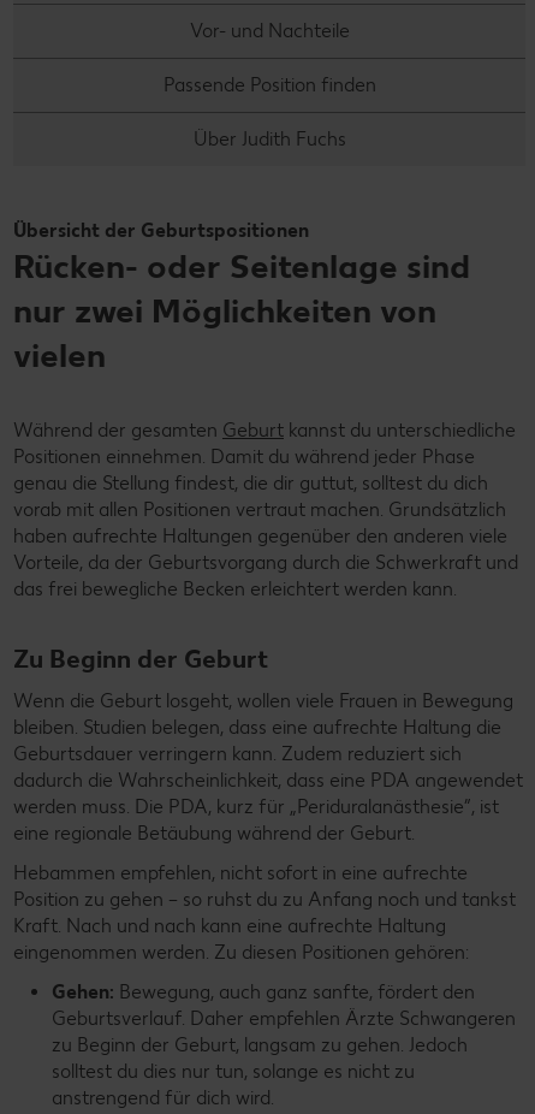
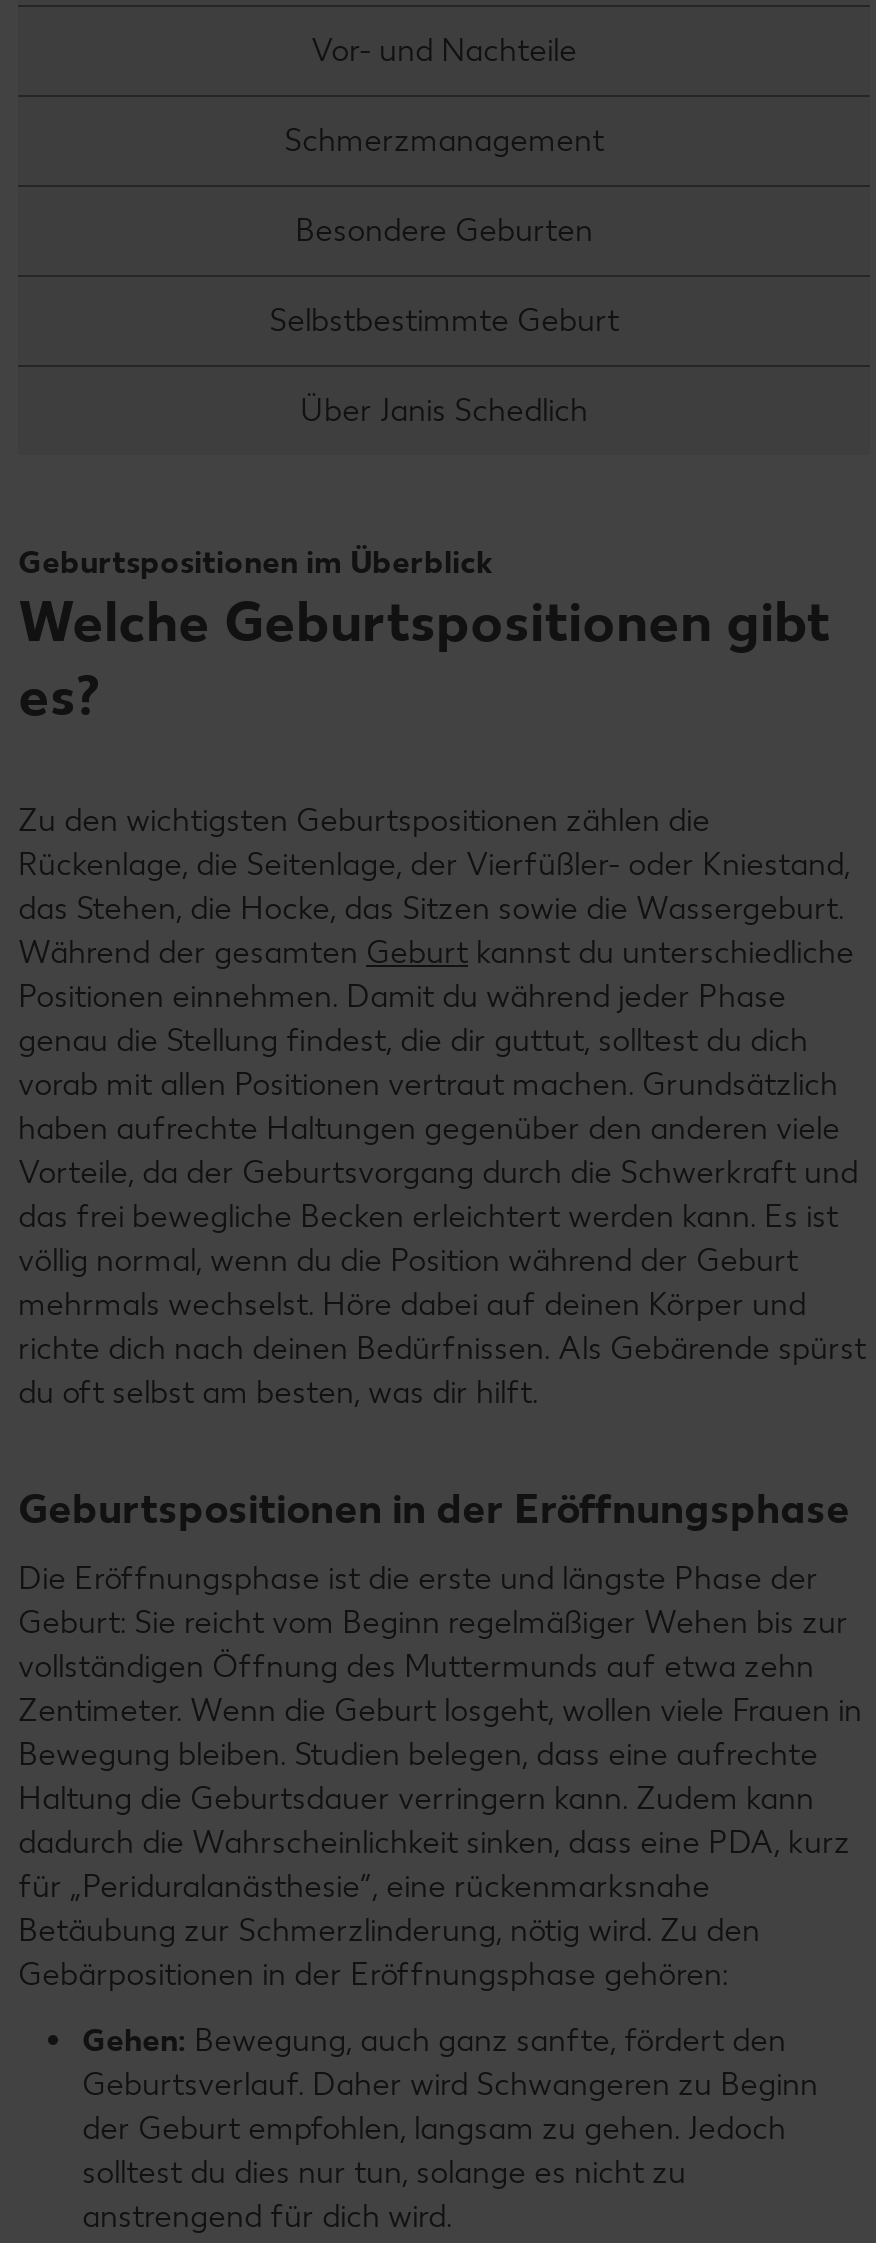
[163,73,376,150] Passende Position finden | Über Judith Fuchs -> [269,120,619,428] Schmerzmanagement | Besondere Geburten | Selbstbestimmte Geburt | Über Janis Schedlich
[13,219,470,375] Übersicht der Geburtspositionen | Rücken- oder Seitenlage sind | nur zwei Möglichkeiten von | vielen -> [18,542,850,926] Geburtspositionen im Überblick | Welche Geburtspositionen gibt | es? | Zu den wichtigsten Geburtspositionen zählen die | Rückenlage, die Seitenlage, der Vierfüßler- oder Kniestand, | das Stehen, die Hocke, das Sitzen sowie die Wassergeburt.
[13,577,523,963] das frei bewegliche Becken erleichtert werden kann. | Zu Beginn der Geburt | Wenn die Geburt losgeht, wollen viele Frauen in Bewegung | bleiben. Studien belegen, dass eine aufrechte Haltung die | Geburtsdauer verringern kann. Zudem reduziert sich | dadurch die Wahrscheinlichkeit, dass eine PDA angewendet | werden muss. Die PDA, kurz für „Periduralanästhesie”, ist | eine regionale Betäubung während der Geburt. | Hebammen empfehlen, nicht sofort in eine aufrechte | Position zu gehen – so ruhst du zu Anfang noch und tankst | Kraft. Nach und nach kann eine aufrechte Haltung | eingenommen werden. Zu diesen Positionen gehören: -> [18,1196,866,1992] das frei bewegliche Becken erleichtert werden kann. Es ist | völlig normal, wenn du die Position während der Geburt | mehrmals wechselst. Höre dabei auf deinen Körper und | richte dich nach deinen Bedürfnissen. Als Gebärende spürst | du oft selbst am besten, was dir hilft. | Geburtspositionen in der Eröffnungsphase | Die Eröffnungsphase ist die erste und längste Phase der | Geburt: Sie reicht vom Beginn regelmäßiger Wehen bis zur | vollständigen Öffnung des Muttermunds auf etwa zehn | Zentimeter. Wenn die Geburt losgeht, wollen viele Frauen in | Bewegung bleiben. Studien belegen, dass eine aufrechte | Haltung die Geburtsdauer verringern kann. Zudem kann | dadurch die Wahrscheinlichkeit sinken, dass eine PDA, kurz | für „Periduralanästhesie”, eine rückenmarksnahe | Betäubung zur Schmerzlinderung, nötig wird. Zu den | Gebärpositionen in der Eröffnungsphase gehören:
[52,1007,516,1056] Geburtsverlauf. Daher empfehlen Ärzte Schwangeren | zu Beginn der Geburt, langsam zu gehen. Jedoch -> [82,2064,818,2146] Geburtsverlauf. Daher wird Schwangeren zu Beginn | der Geburt empfohlen, langsam zu gehen. Jedoch

